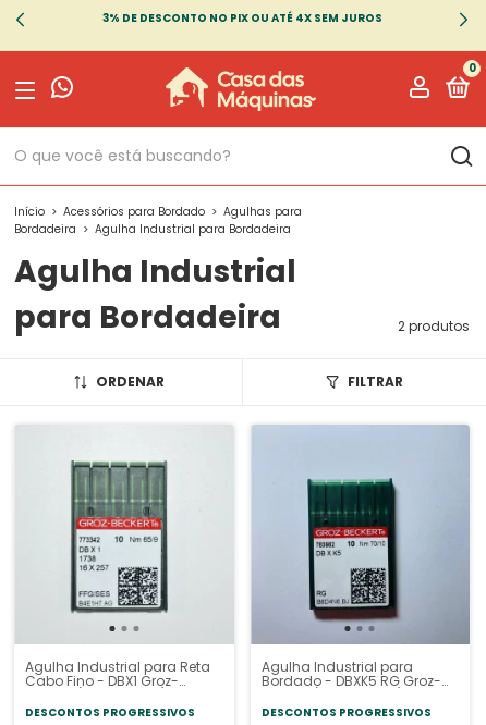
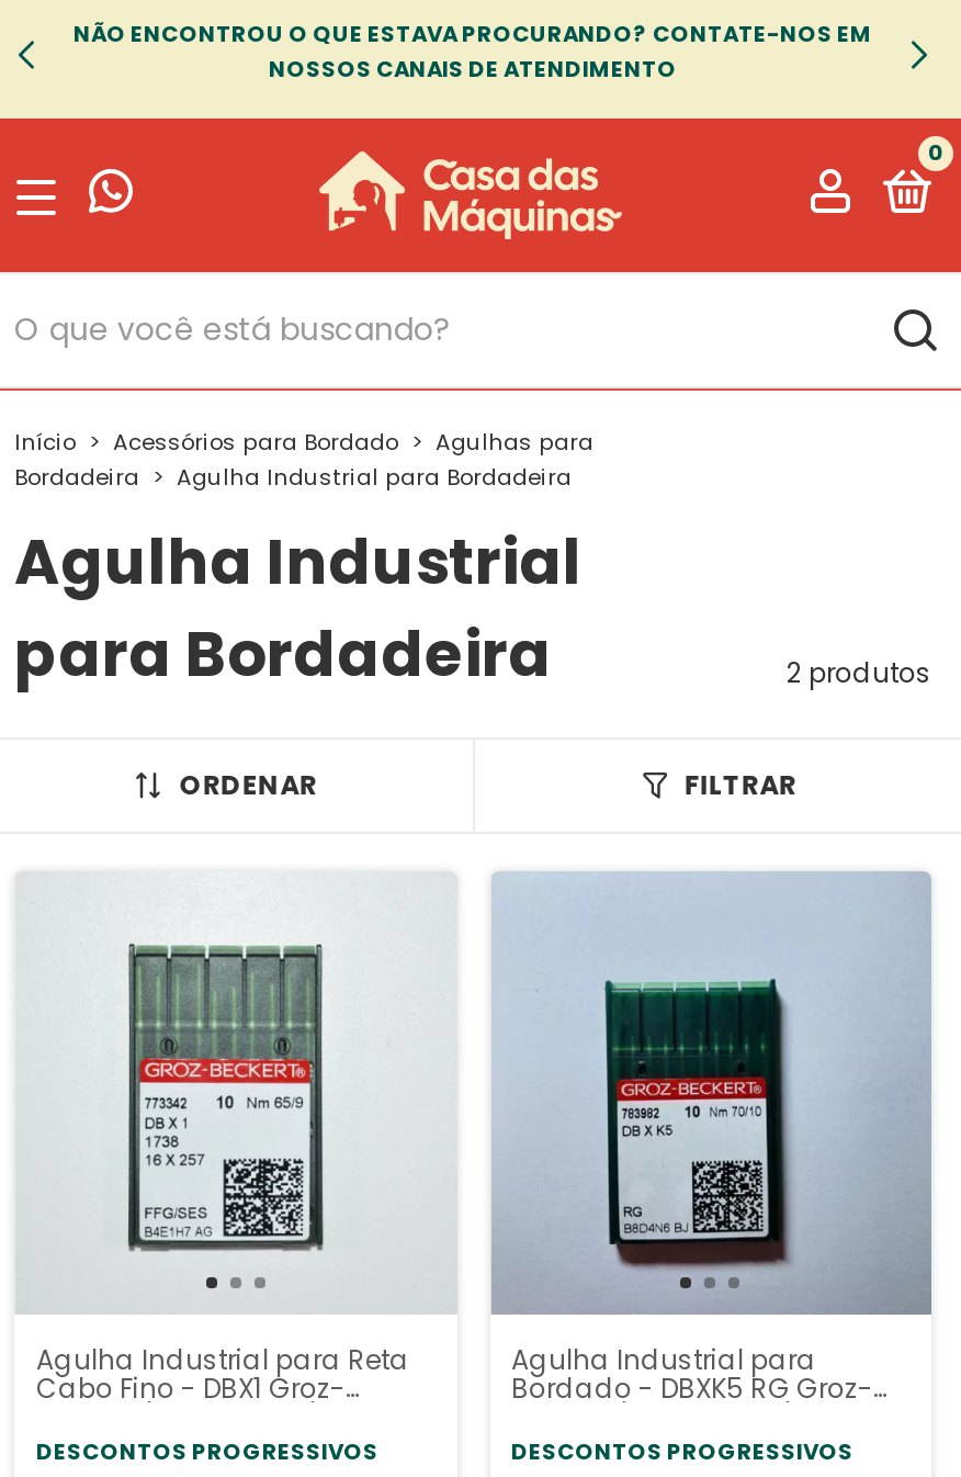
[102,10,382,26] 3% DE DESCONTO NO PIX OU ATÉ 4X SEM JUROS -> [74,18,872,86] NÃO ENCONTROU O QUE ESTAVA PROCURANDO? CONTATE-NOS EM | NOSSOS CANAIS DE ATENDIMENTO

